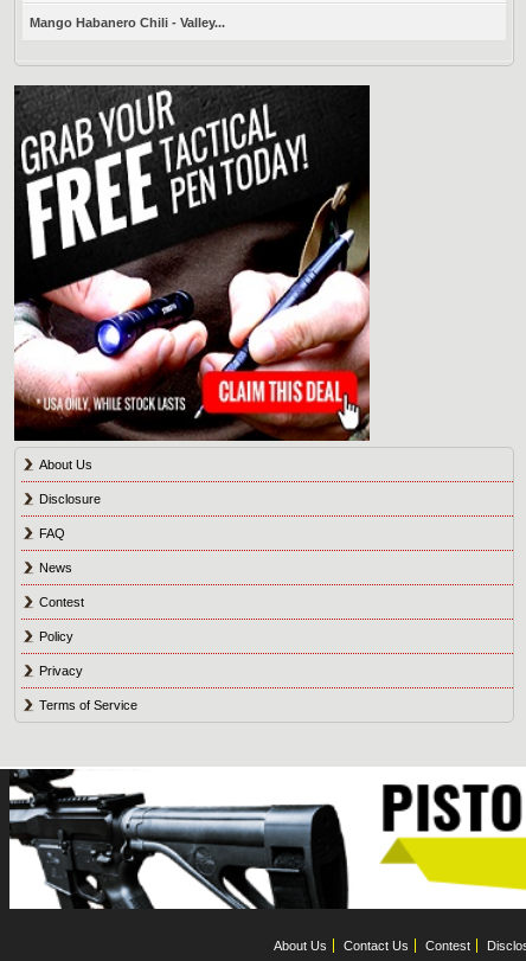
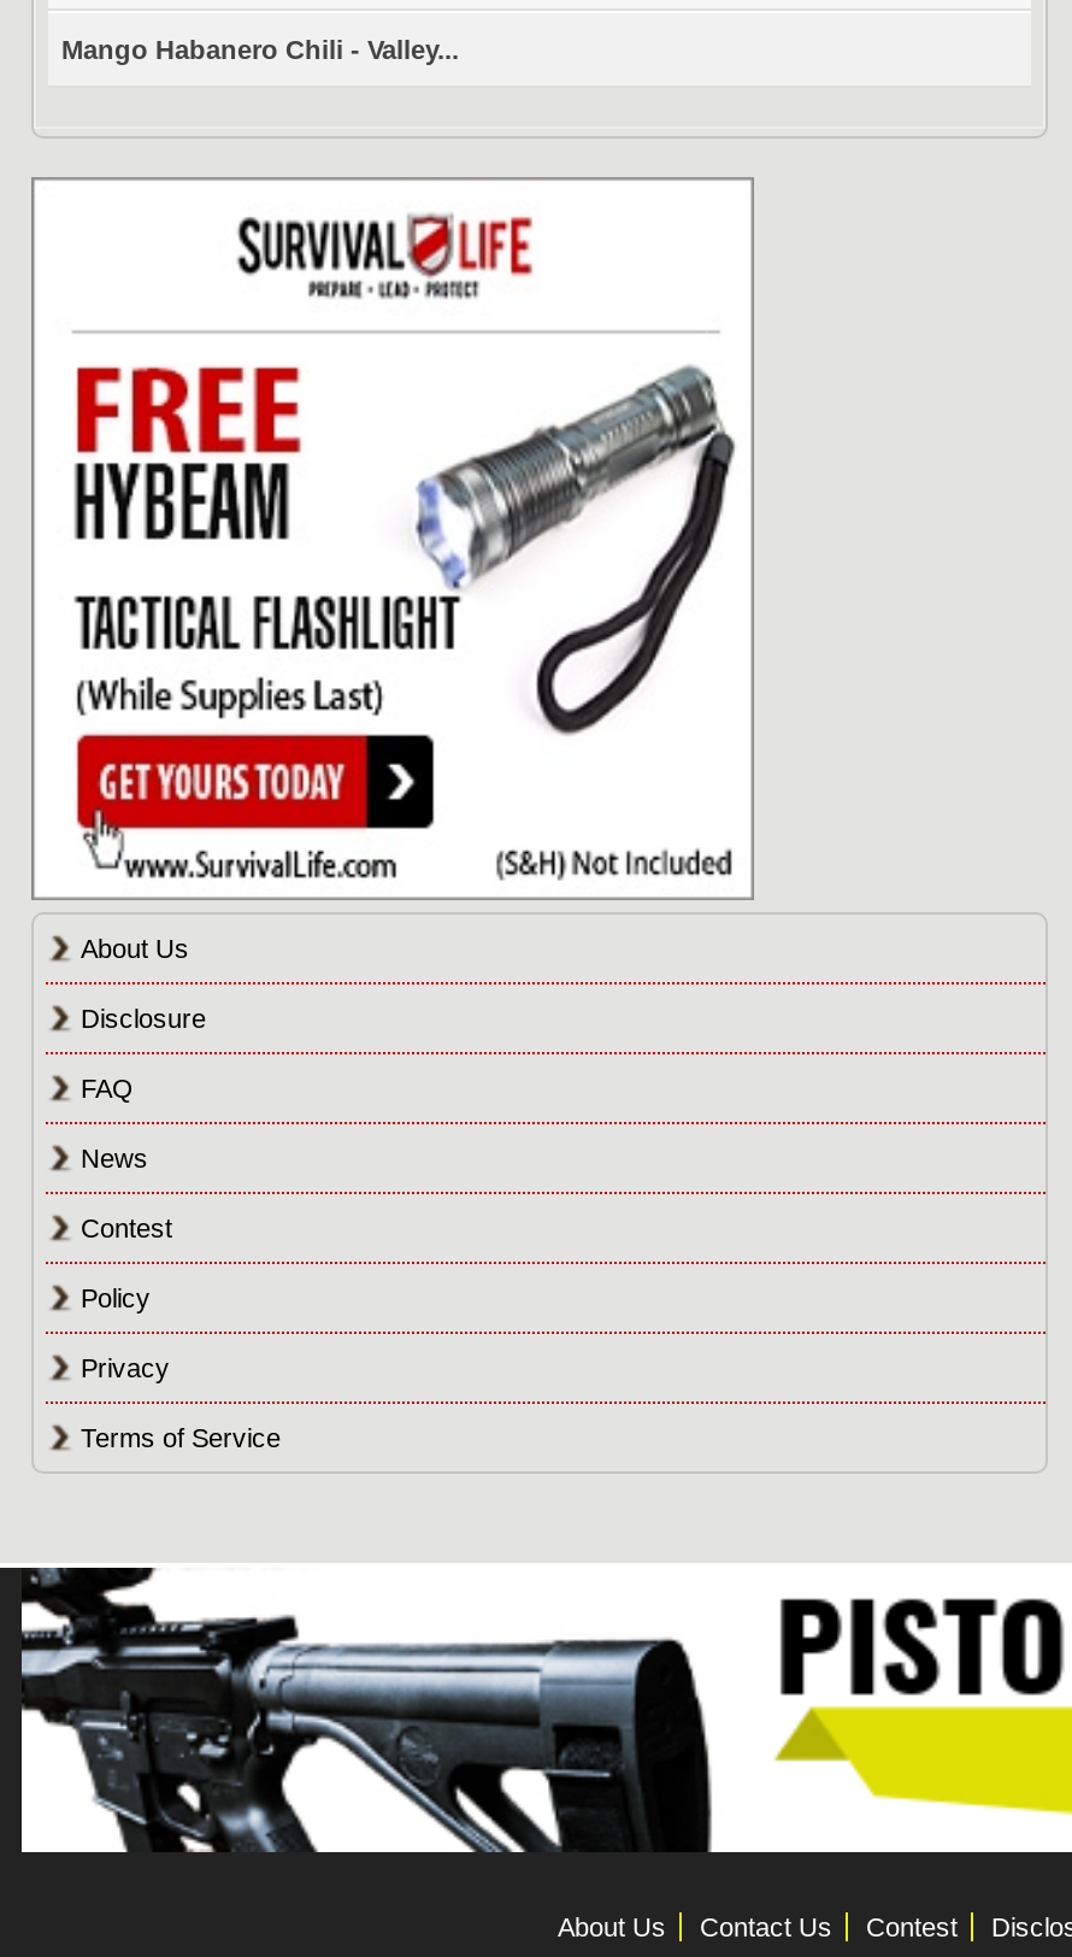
[13,84,371,442] [image] -> [31,177,754,900] [image]

